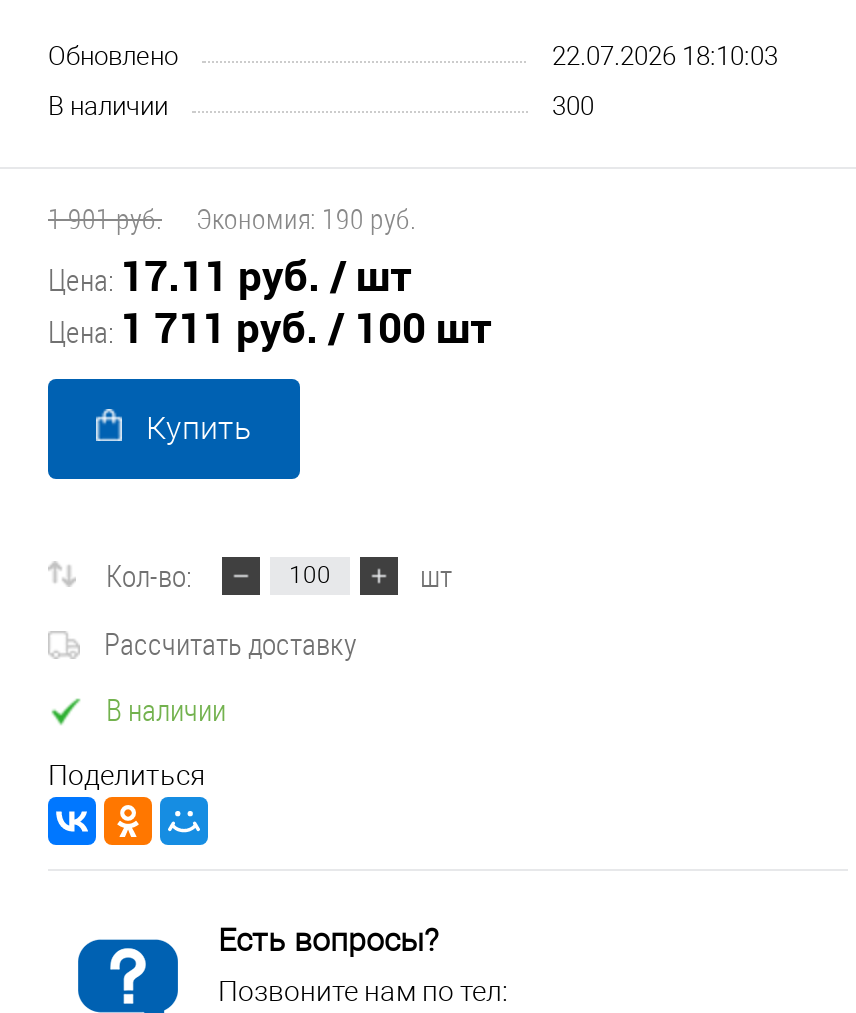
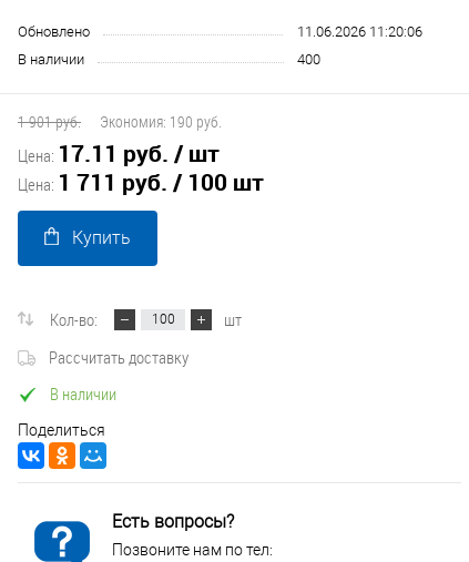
[552,41,778,71] 22.07.2026 18:10:03 -> [297,23,422,40] 11.06.2026 11:20:06
[552,91,594,121] 300 -> [297,51,320,68] 400

